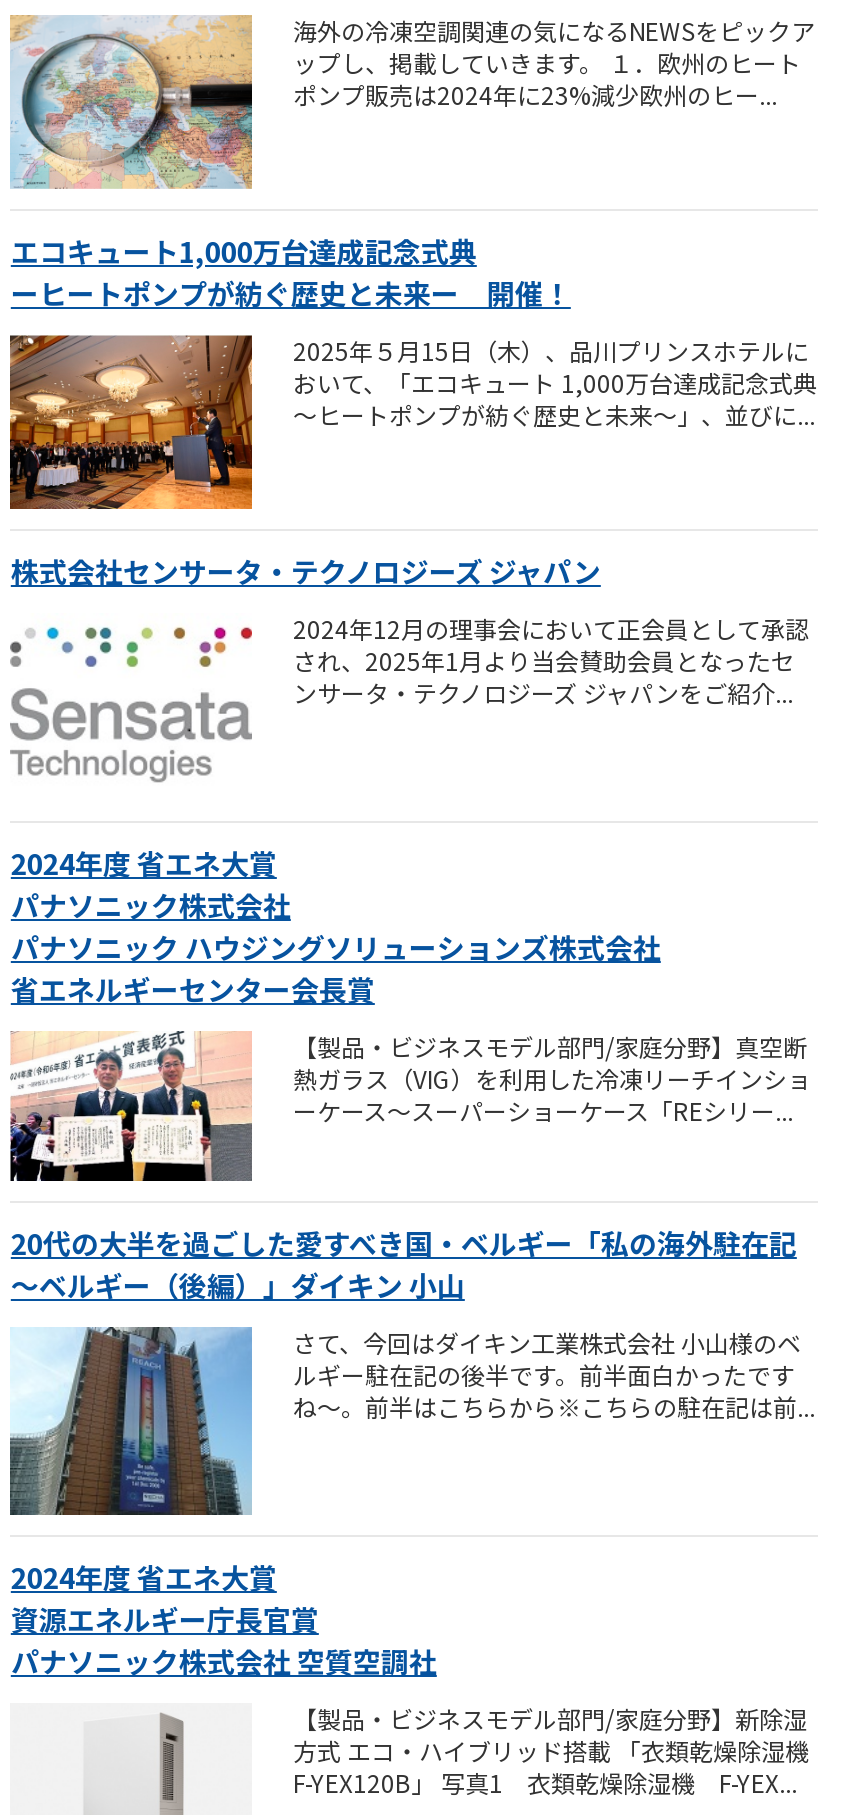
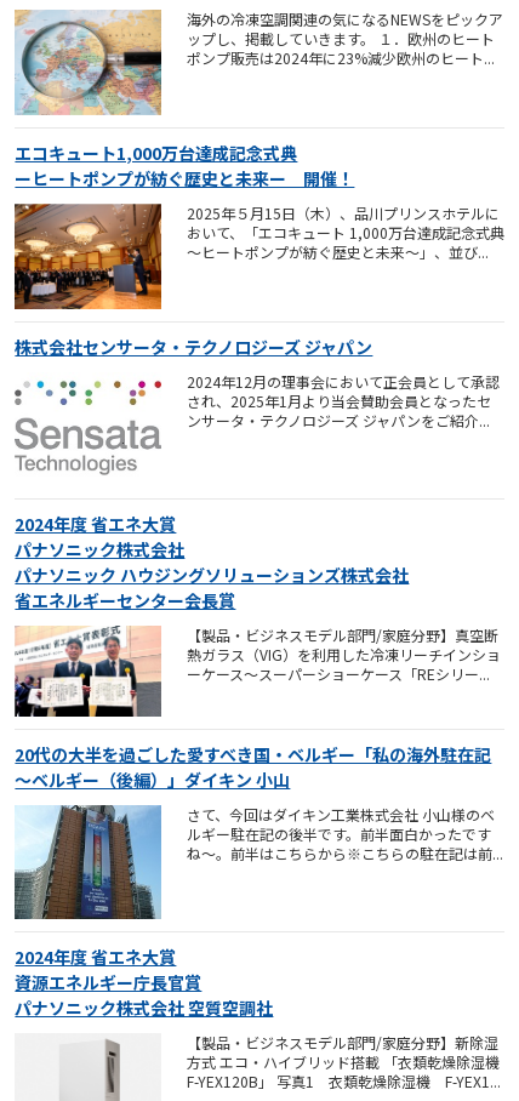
[293,76,777,110] ポンプ販売は2024年に23%減少欧州のヒー... -> [186,47,494,67] ポンプ販売は2024年に23%減少欧州のヒート...
[293,397,815,431] ～ヒートポンプが紡ぐ歴史と未来～」、並びに... -> [186,241,488,262] ～ヒートポンプが紡ぐ歴史と未来～」、並び...
[293,1765,797,1799] F-YEX120B」 写真1 衣類乾燥除湿機 F-YEX... -> [186,1071,500,1091] F-YEX120B」 写真1 衣類乾燥除湿機 F-YEX1...

